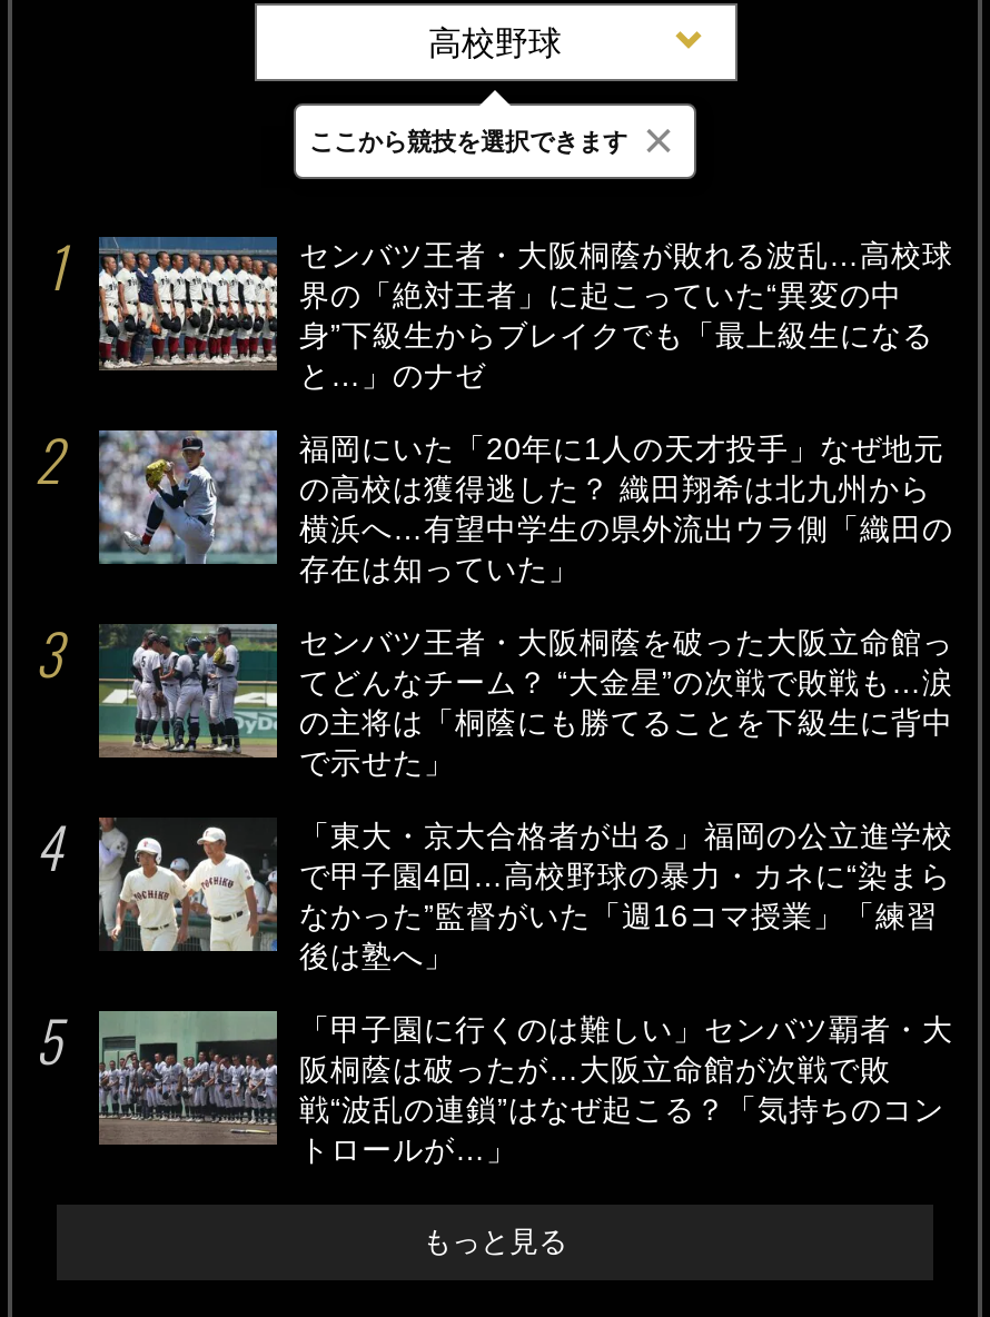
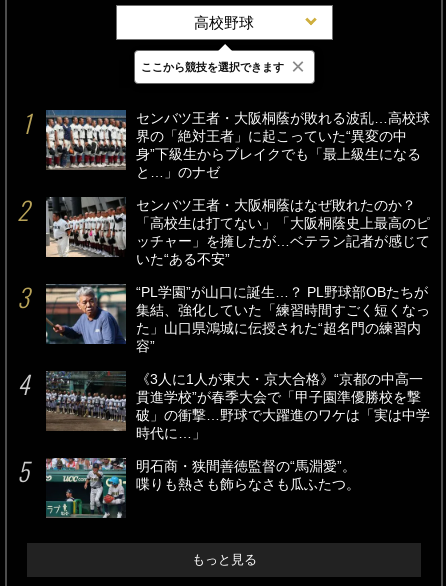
[99,428,953,586] [image] | 福岡にいた「20年に1人の天才投手」なぜ地元 | の高校は獲得逃した？ 織田翔希は北九州から | 横浜へ…有望中学生の県外流出ウラ側「織田の | 存在は知っていた」 -> [46,197,430,267] [image] | センバツ王者・大阪桐蔭はなぜ敗れたのか？ | 「高校生は打てない」「大阪桐蔭史上最高のピ | ッチャー」を擁したが…ベテラン記者が感じて | いた“ある不安”
[99,624,953,780] [image] | センバツ王者・大阪桐蔭を破った大阪立命館っ | てどんなチーム？ “大金星”の次戦で敗戦も…涙 | の主将は「桐蔭にも勝てることを下級生に背中 | で示せた」 -> [45,284,430,354] [image] | “PL学園”が山口に誕生…？ PL野球部OBたちが | 集結、強化していた「練習時間すごく短くなっ | た」山口県鴻城に伝授された“超名門の練習内 | 容”
[99,818,953,973] [image] | 「東大・京大合格者が出る」福岡の公立進学校 | で甲子園4回…高校野球の暴力・カネに“染まら | なかった”監督がいた「週16コマ授業」「練習 | 後は塾へ」 -> [46,371,430,441] [image] | 《3人に1人が東大・京大合格》“京都の中高一 | 貫進学校”が春季大会で「甲子園準優勝校を撃 | 破」の衝撃…野球で大躍進のワケは「実は中学 | 時代に…」
[97,1011,953,1167] [image] | 「甲子園に行くのは難しい」センバツ覇者・大 | 阪桐蔭は破ったが…大阪立命館が次戦で敗 | 戦“波乱の連鎖”はなぜ起こる？「気持ちのコン | トロールが…」 -> [46,458,360,518] [image] | 明石商・狭間善徳監督の“馬淵愛”。 | 喋りも熱さも飾らなさも瓜ふたつ。

